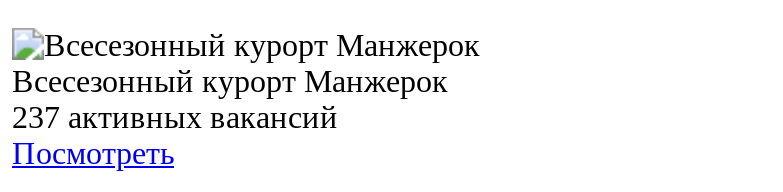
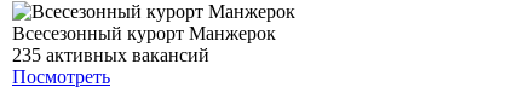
[12,101,338,135] 237 активных вакансий -> [12,45,209,66] 235 активных вакансий

